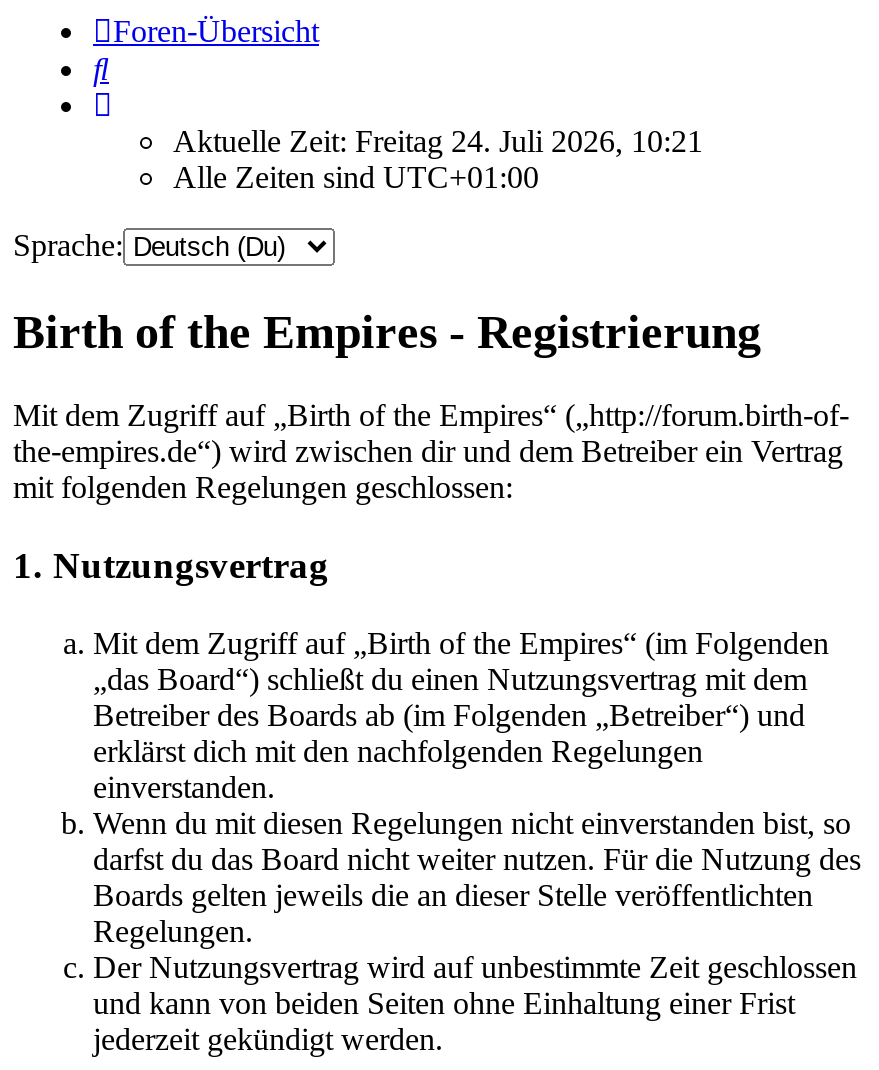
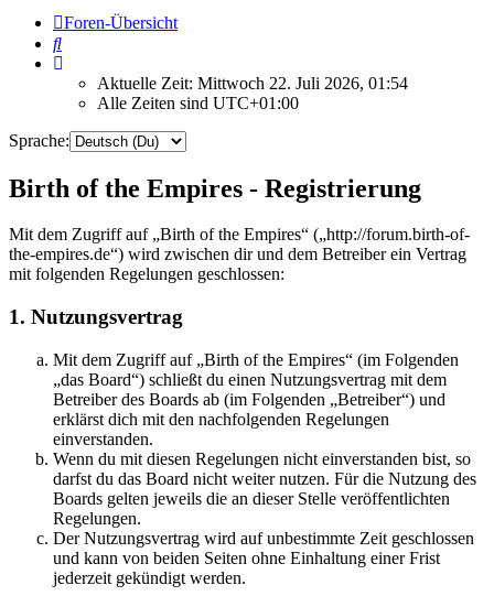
[173,123,703,157] Aktuelle Zeit: Freitag 24. Juli 2026, 10:21 -> [97,73,408,92] Aktuelle Zeit: Mittwoch 22. Juli 2026, 01:54

